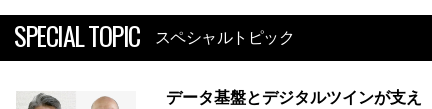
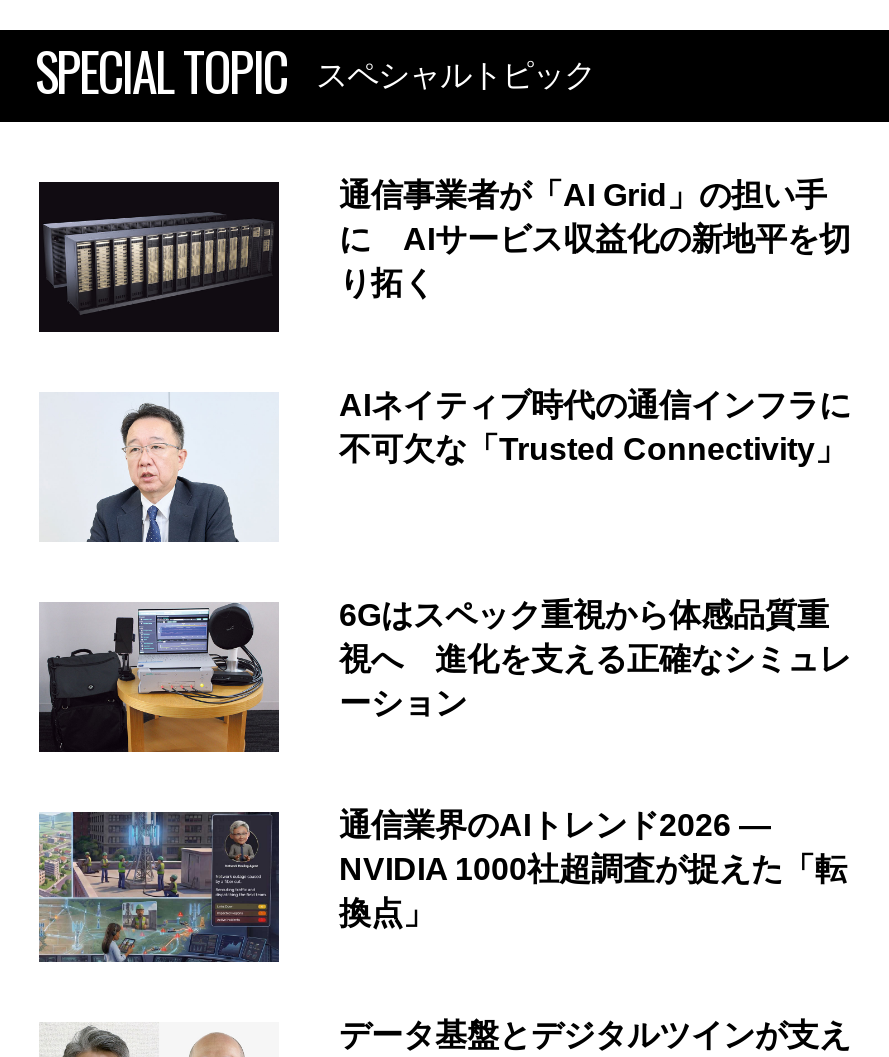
none -> [37,178,851,335] [image] | 通信事業者が「AI Grid」の担い手 | に AIサービス収益化の新地平を切 | り拓く
none -> [37,598,851,755] [image] | 6Gはスペック重視から体感品質重 | 視へ 進化を支える正確なシミュレ | ーション
none -> [37,808,847,963] [image] | 通信業界のAIトレンド2026 ― | NVIDIA 1000社超調査が捉えた「転 | 換点」
none -> [85,401,241,545] [image]
none -> [339,388,851,466] AIネイティブ時代の通信インフラに | 不可欠な「Trusted Connectivity」

